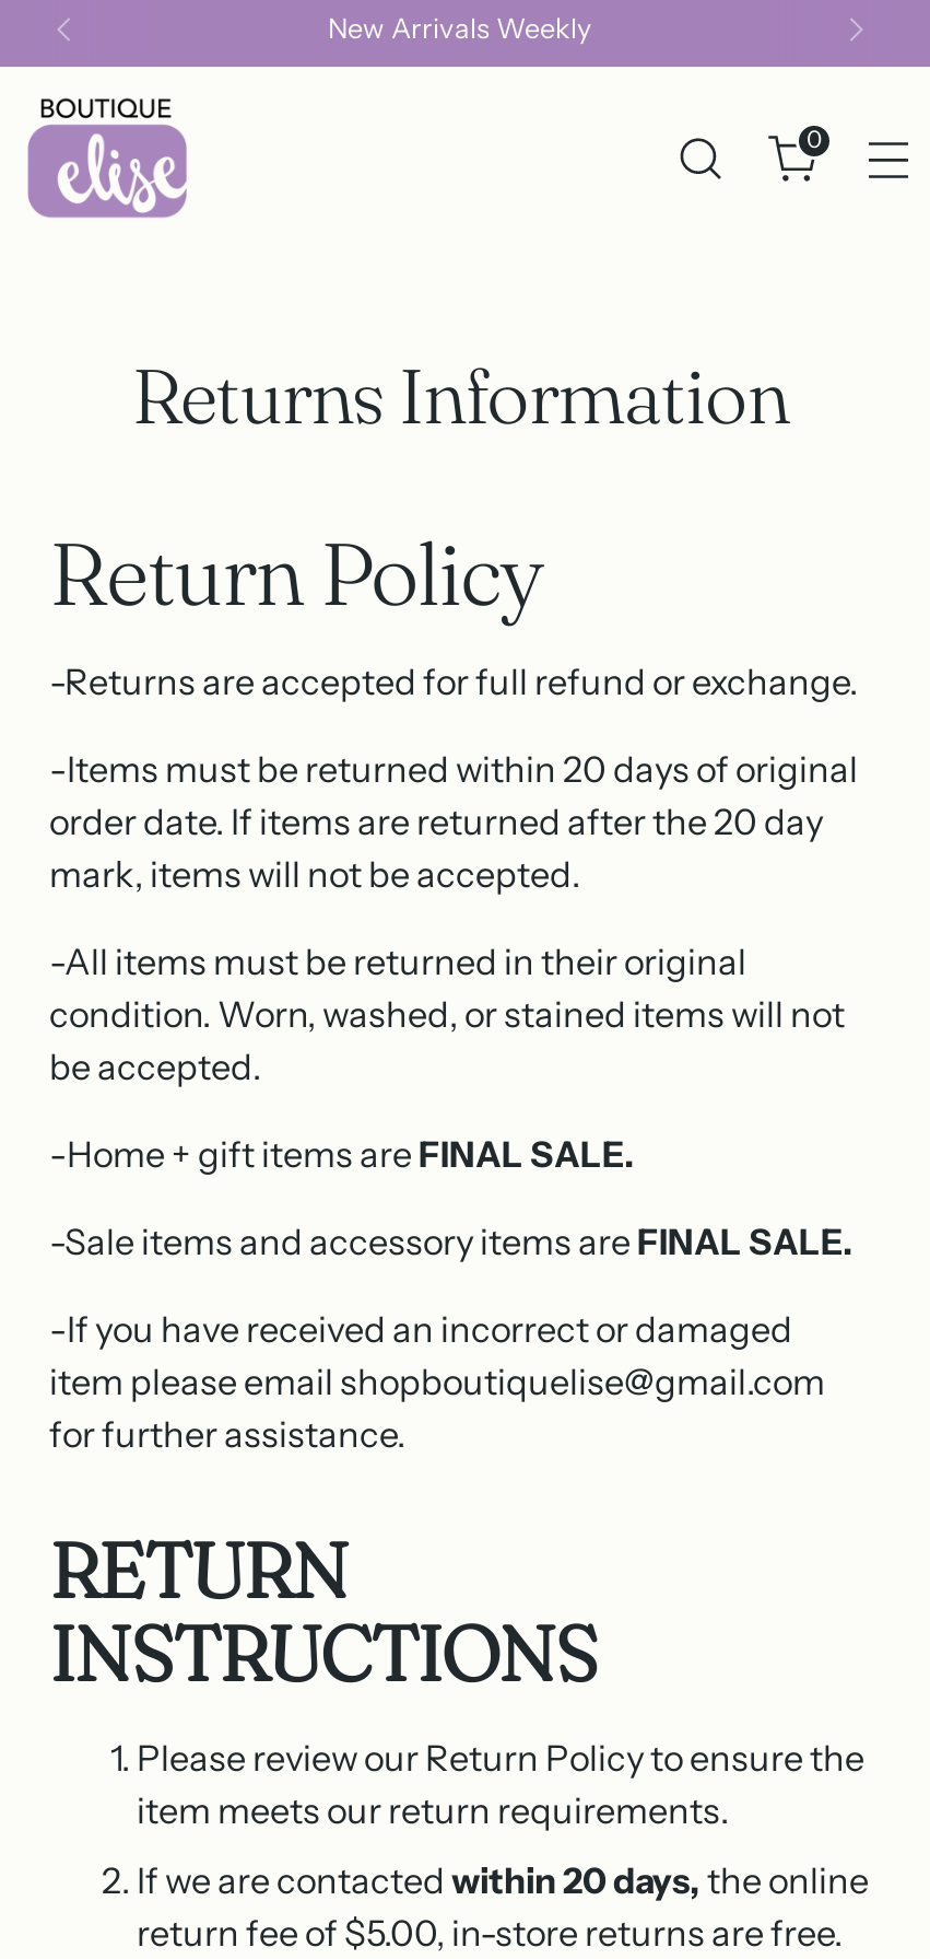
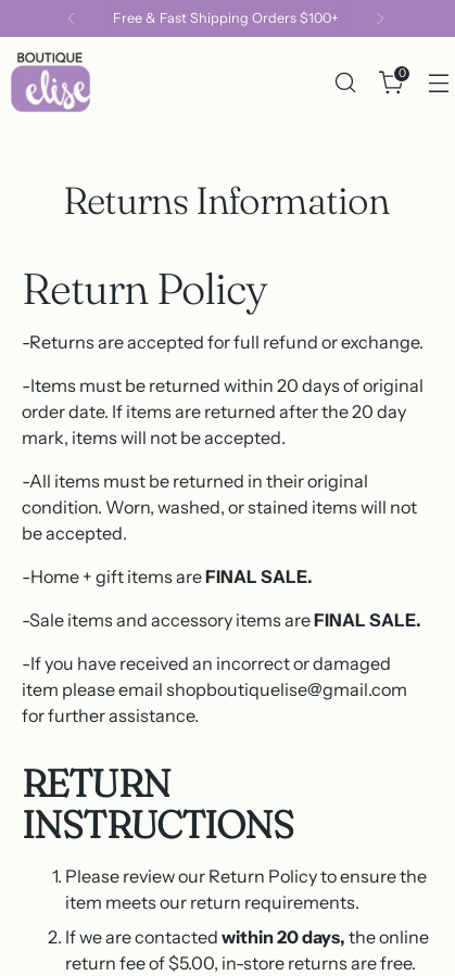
[328,12,592,45] New Arrivals Weekly -> [113,10,339,26] Free & Fast Shipping Orders $100+

